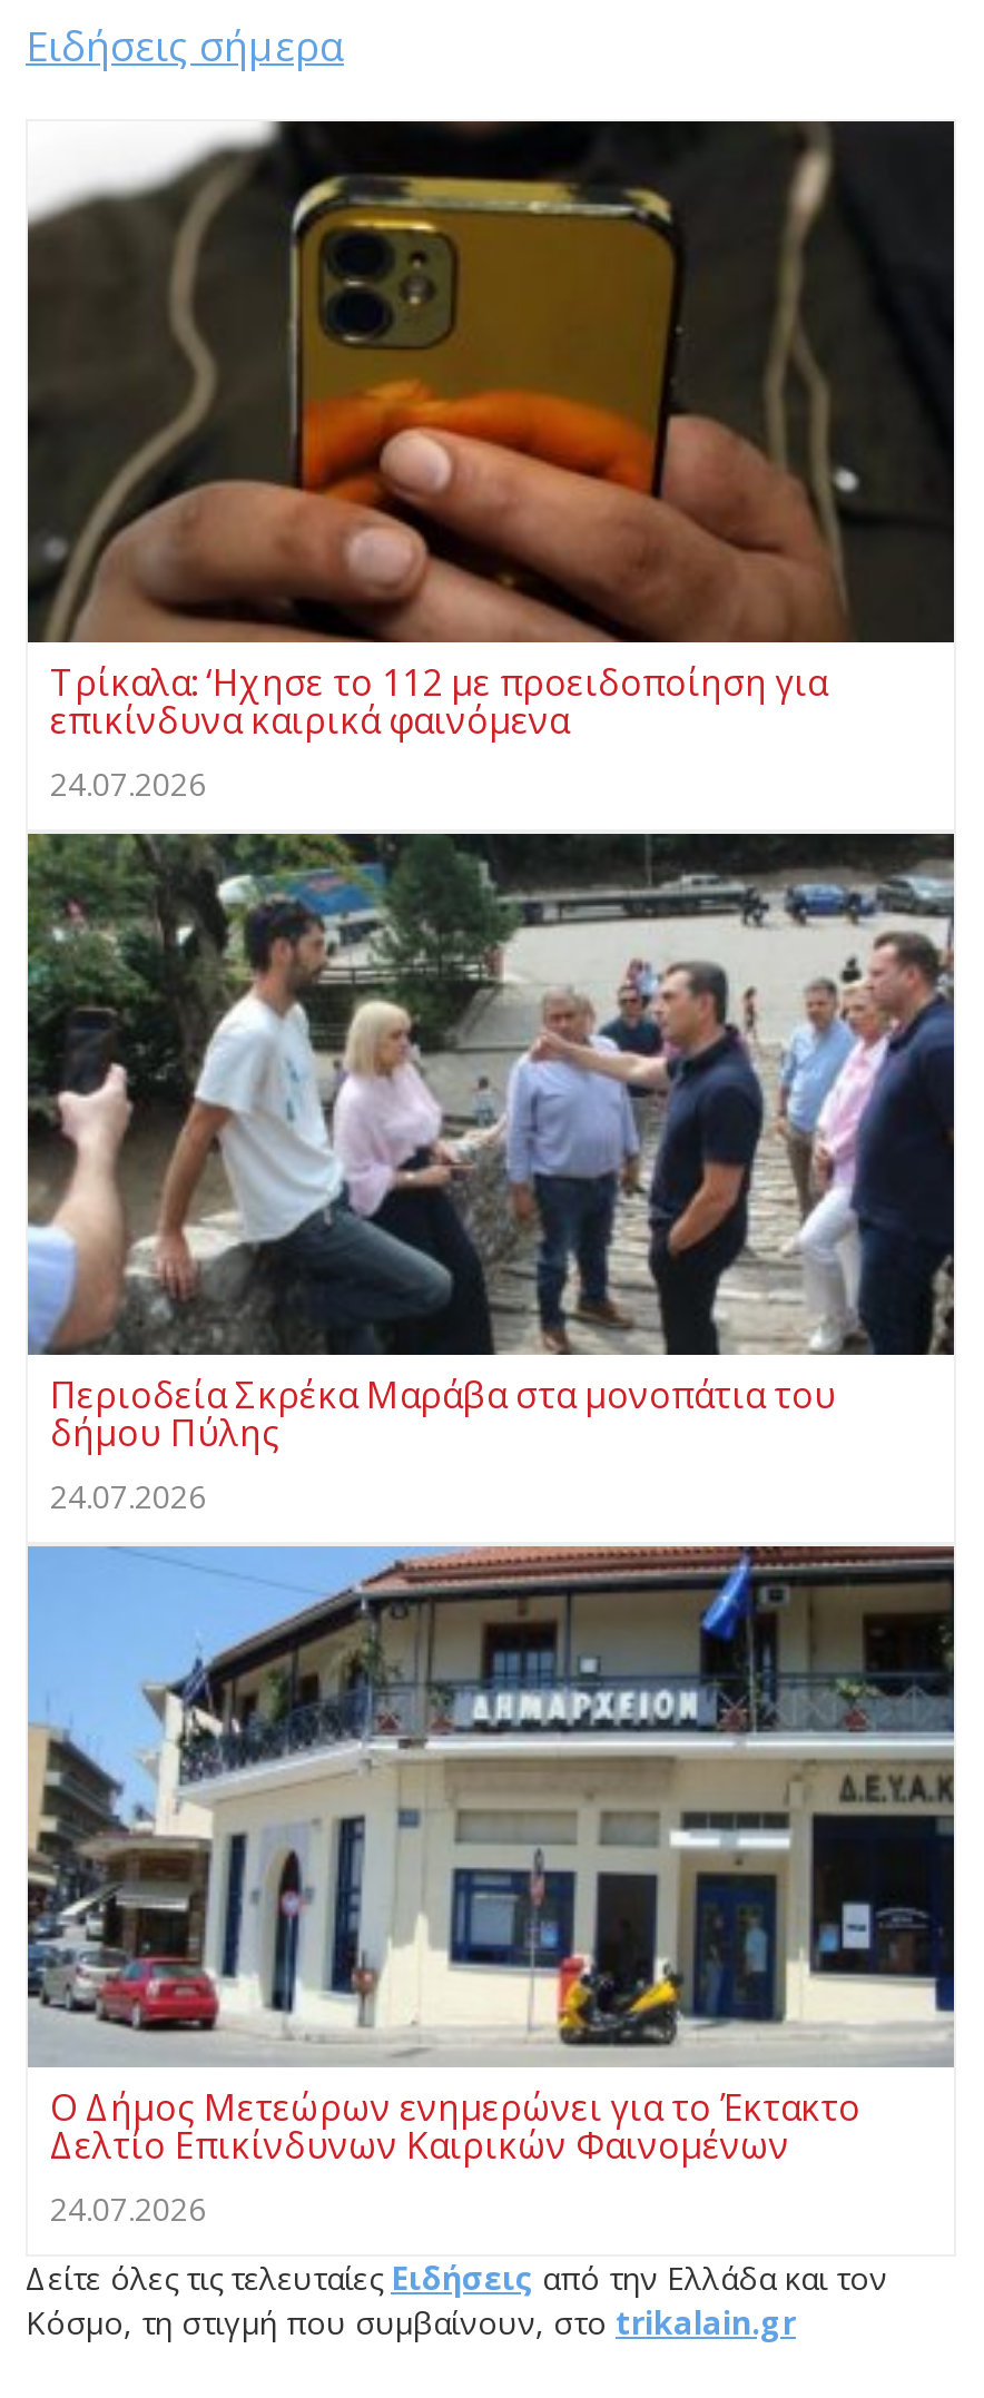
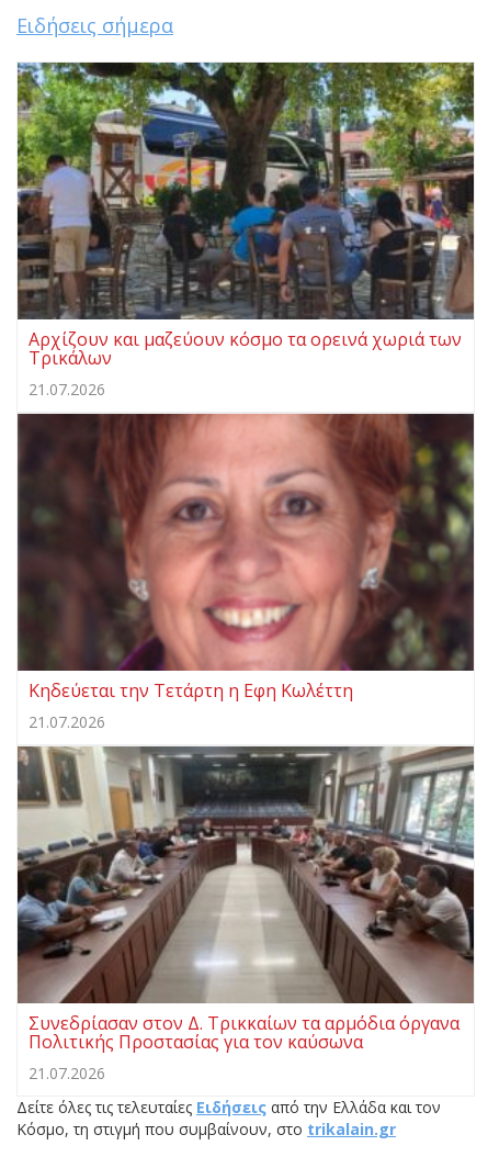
[28,119,956,806] [image] | Τρίκαλα: ‘Ηχησε το 112 με προειδοποίηση για | επικίνδυνα καιρικά φαινόμενα | 24.07.2026 -> [16,61,475,400] [image] | Αρχίζουν και μαζεύουν κόσμο τα ορεινά χωριά των | Τρικάλων | 21.07.2026
[26,832,954,1518] [image] | Περιοδεία Σκρέκα Μαράβα στα μονοπάτια του | δήμου Πύλης | 24.07.2026 -> [16,413,474,733] [image] | Κηδεύεται την Τετάρτη η Εφη Κωλέττη | 21.07.2026
[26,1544,956,2231] [image] | Ο Δήμος Μετεώρων ενημερώνει για το Έκτακτο | Δελτίο Επικίνδυνων Καιρικών Φαινομένων | 24.07.2026 -> [16,745,475,1084] [image] | Συνεδρίασαν στον Δ. Τρικκαίων τα αρμόδια όργανα | Πολιτικής Προστασίας για τον καύσωνα | 21.07.2026

